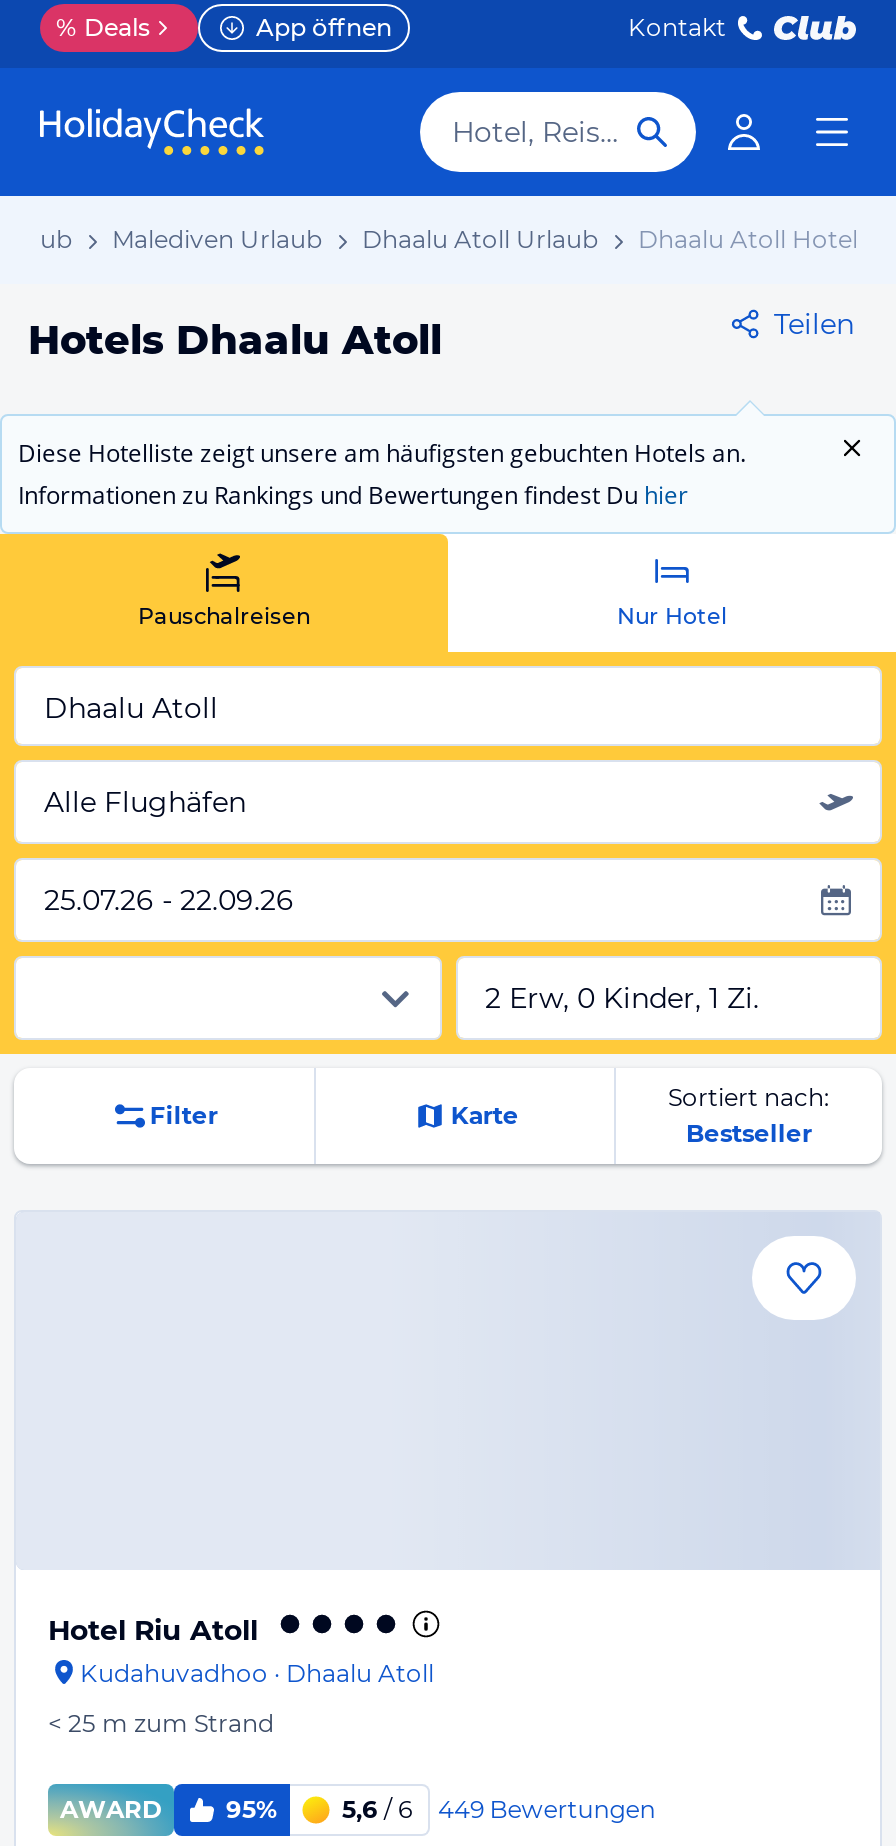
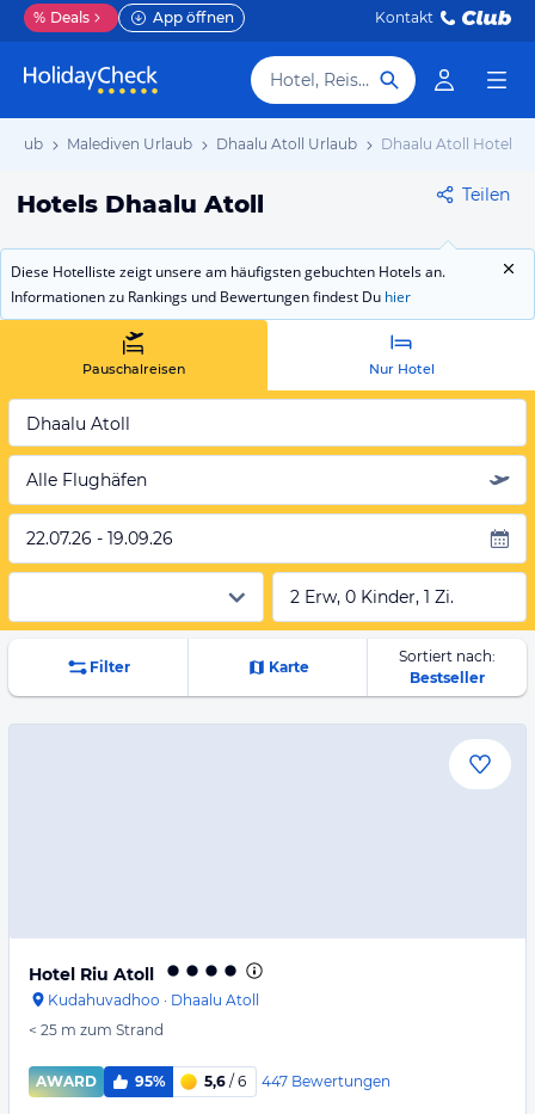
[44,882,294,918] 25.07.26 - 22.09.26 -> [26,528,173,549] 22.07.26 - 19.09.26
[342,1793,656,1824] 5,6 / 6 449 Bewertungen -> [204,1072,390,1090] 5,6 / 6 447 Bewertungen

